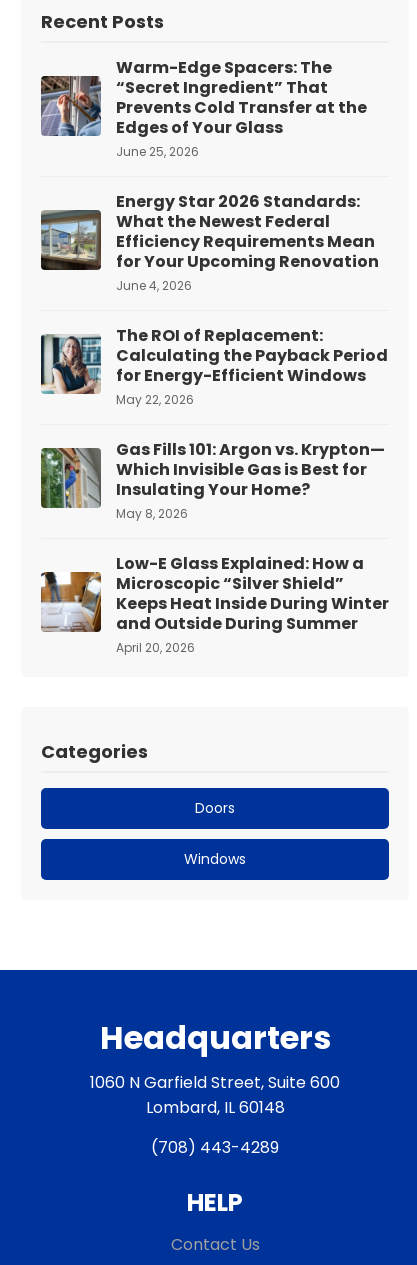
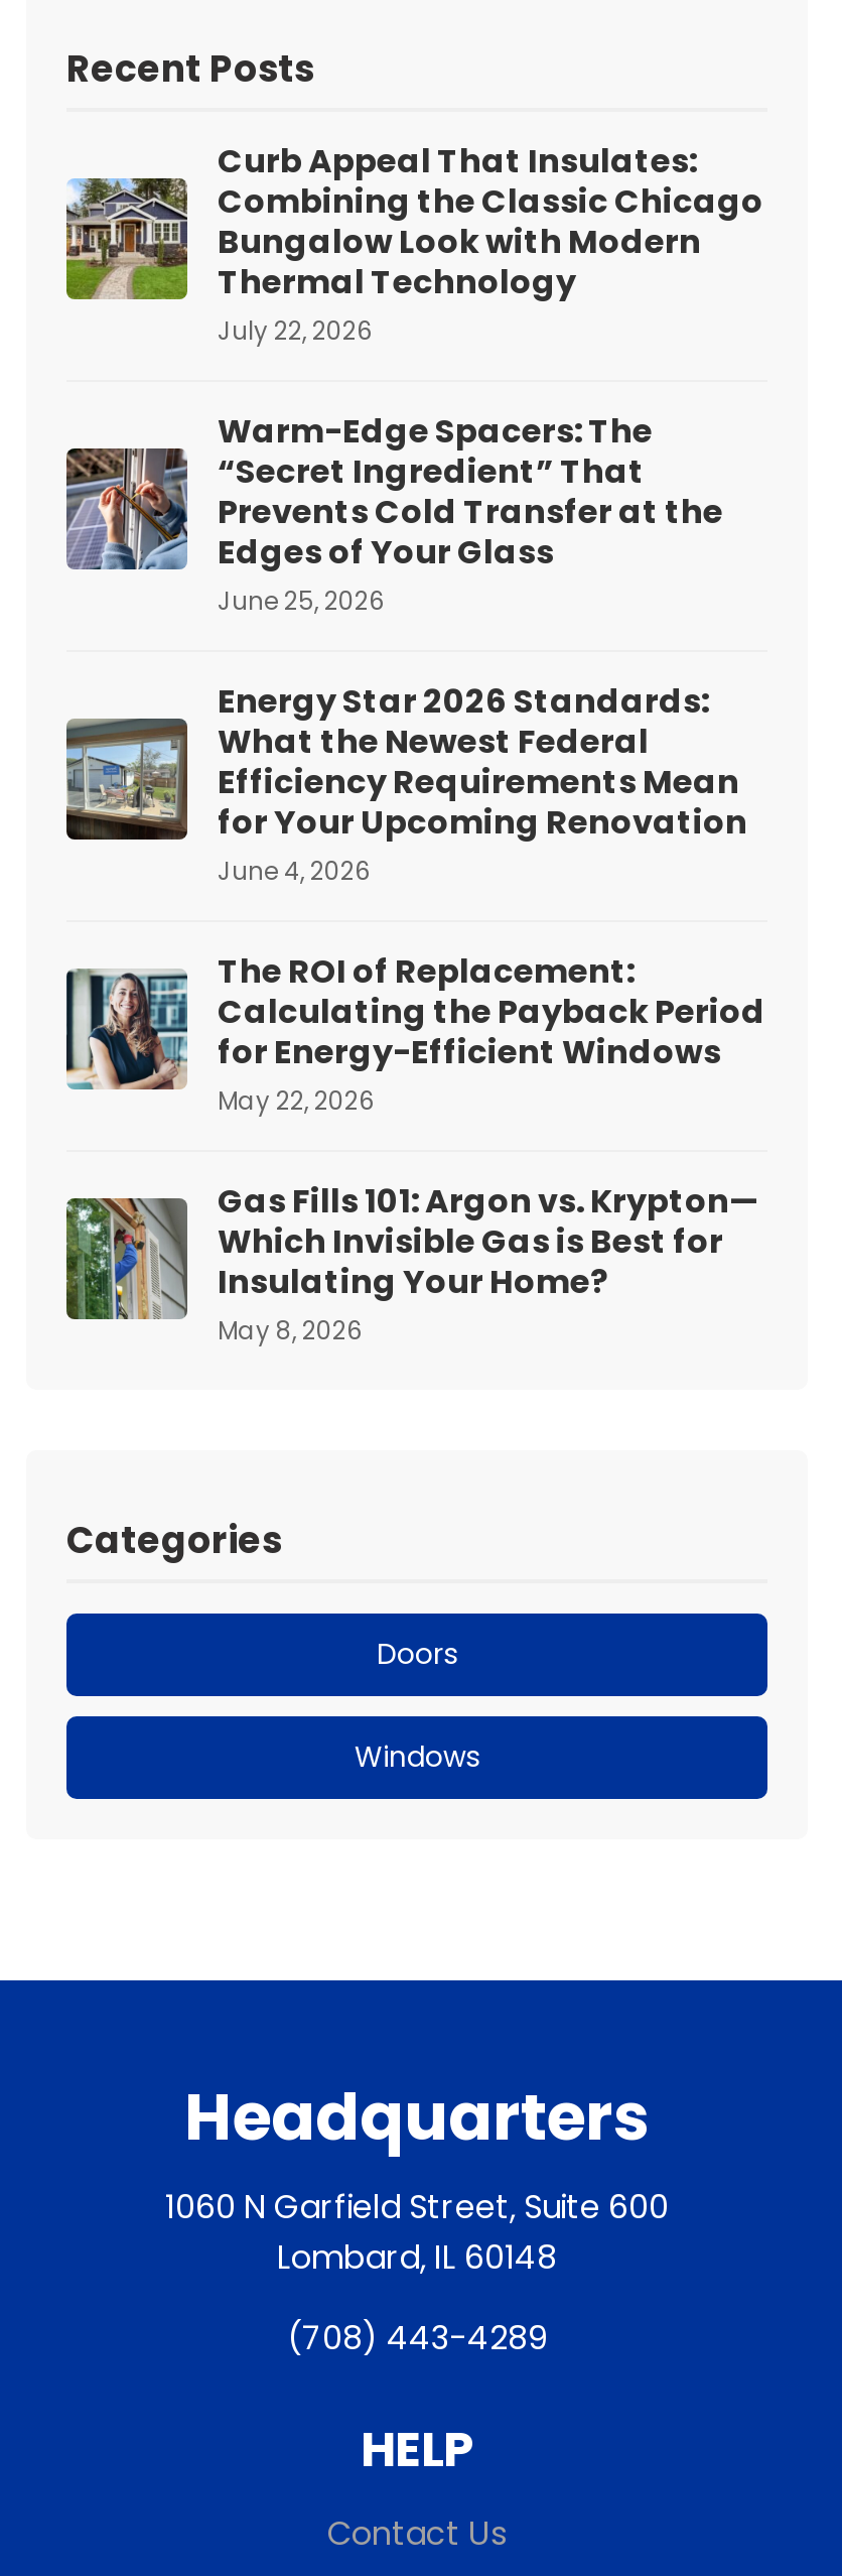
none -> [64,138,763,348] [image] | Curb Appeal That Insulates: | Combining the Classic Chicago | Bungalow Look with Modern | Thermal Technology | July 22, 2026
moved [39,56,388,522] -> [62,408,765,1347]: [image] | Warm-Edge Spacers: The | “Secret Ingredient” That | ... | Insulating Your Home? | May 8, 2026
[40,552,389,656] [image] | Low-E Glass Explained: How a | Microscopic “Silver Shield” | Keeps Heat Inside During Winter | and Outside During Summer | April 20, 2026 -> none

